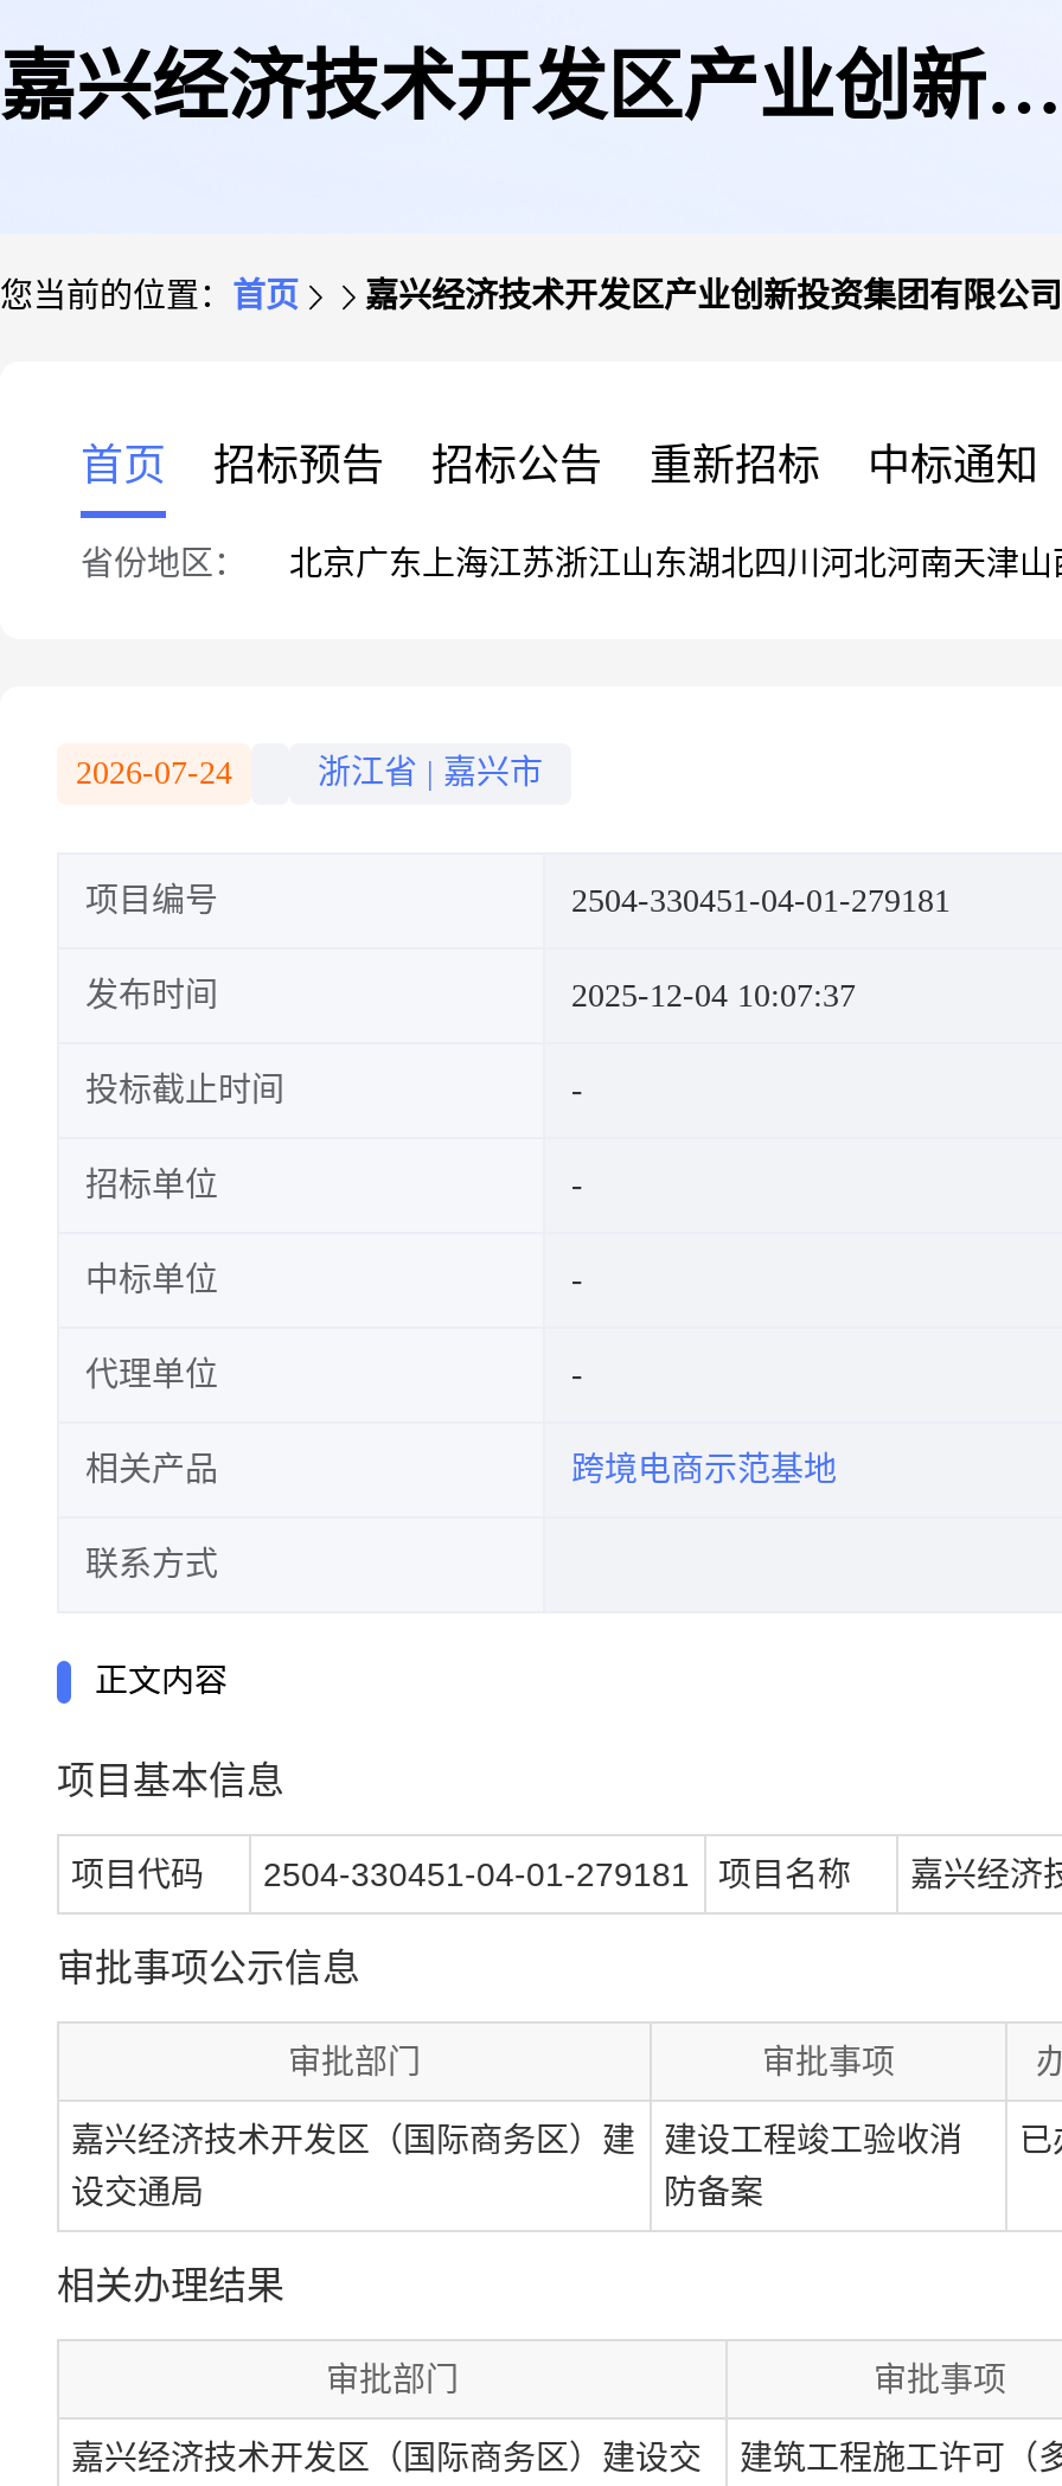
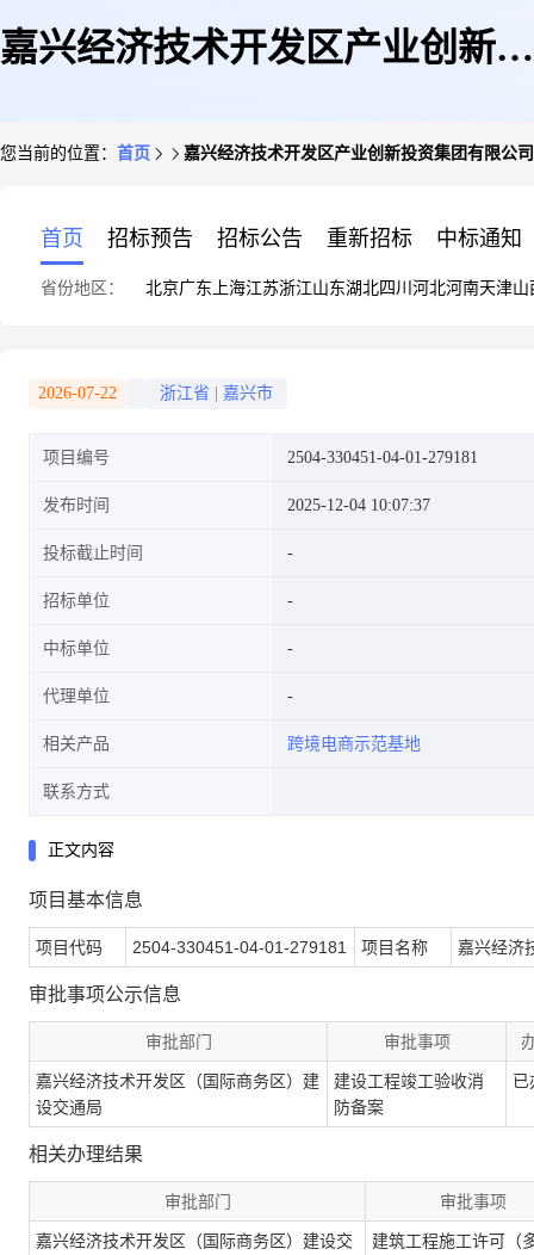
[76,755,232,791] 2026-07-24 -> [38,384,117,402] 2026-07-22

